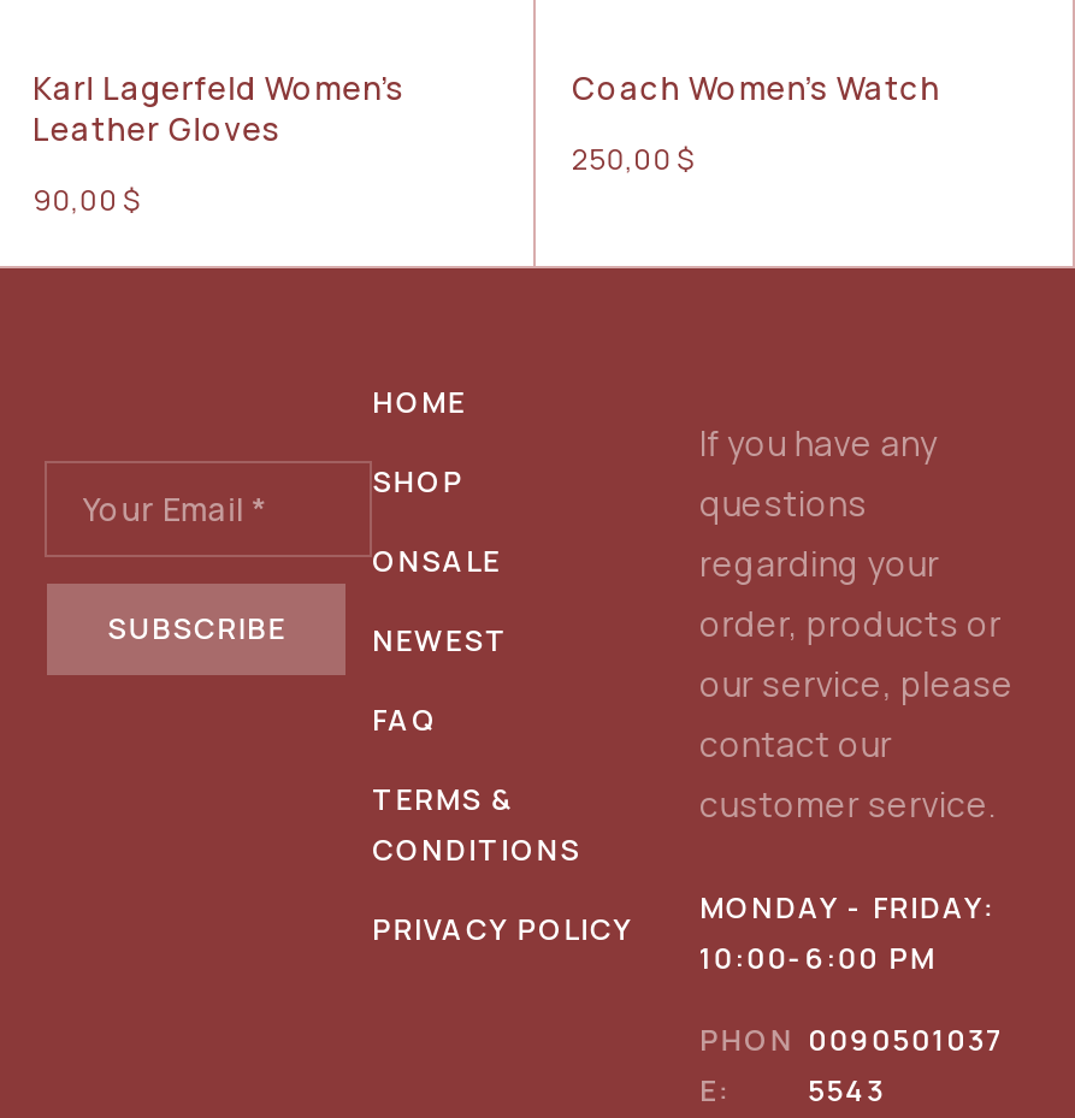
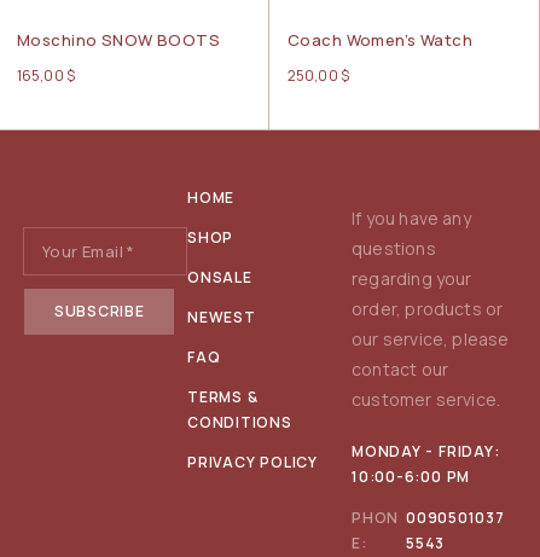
[33,67,404,151] Karl Lagerfeld Women’s | Leather Gloves -> [17,29,220,51] Moschino SNOW BOOTS
[33,180,141,221] 90,00 $ -> [17,66,75,86] 165,00 $

